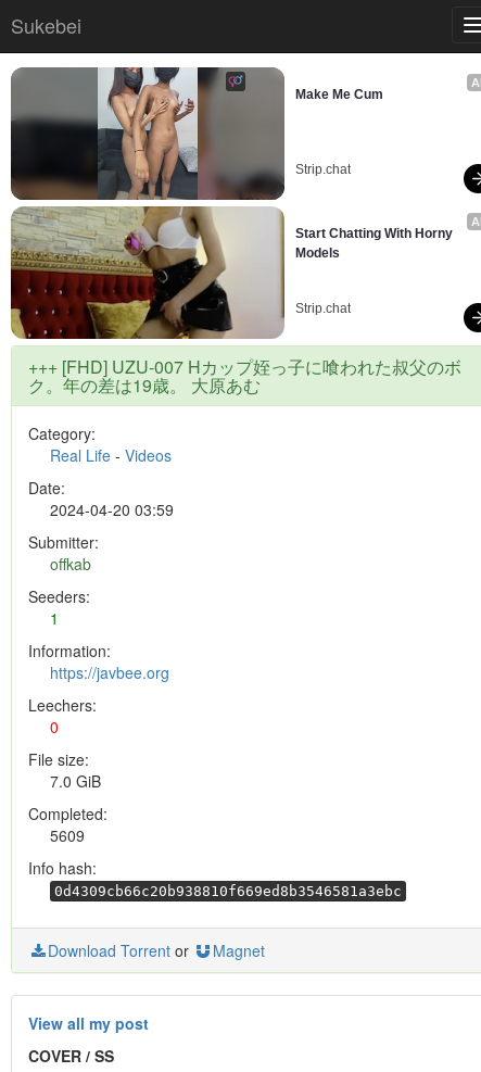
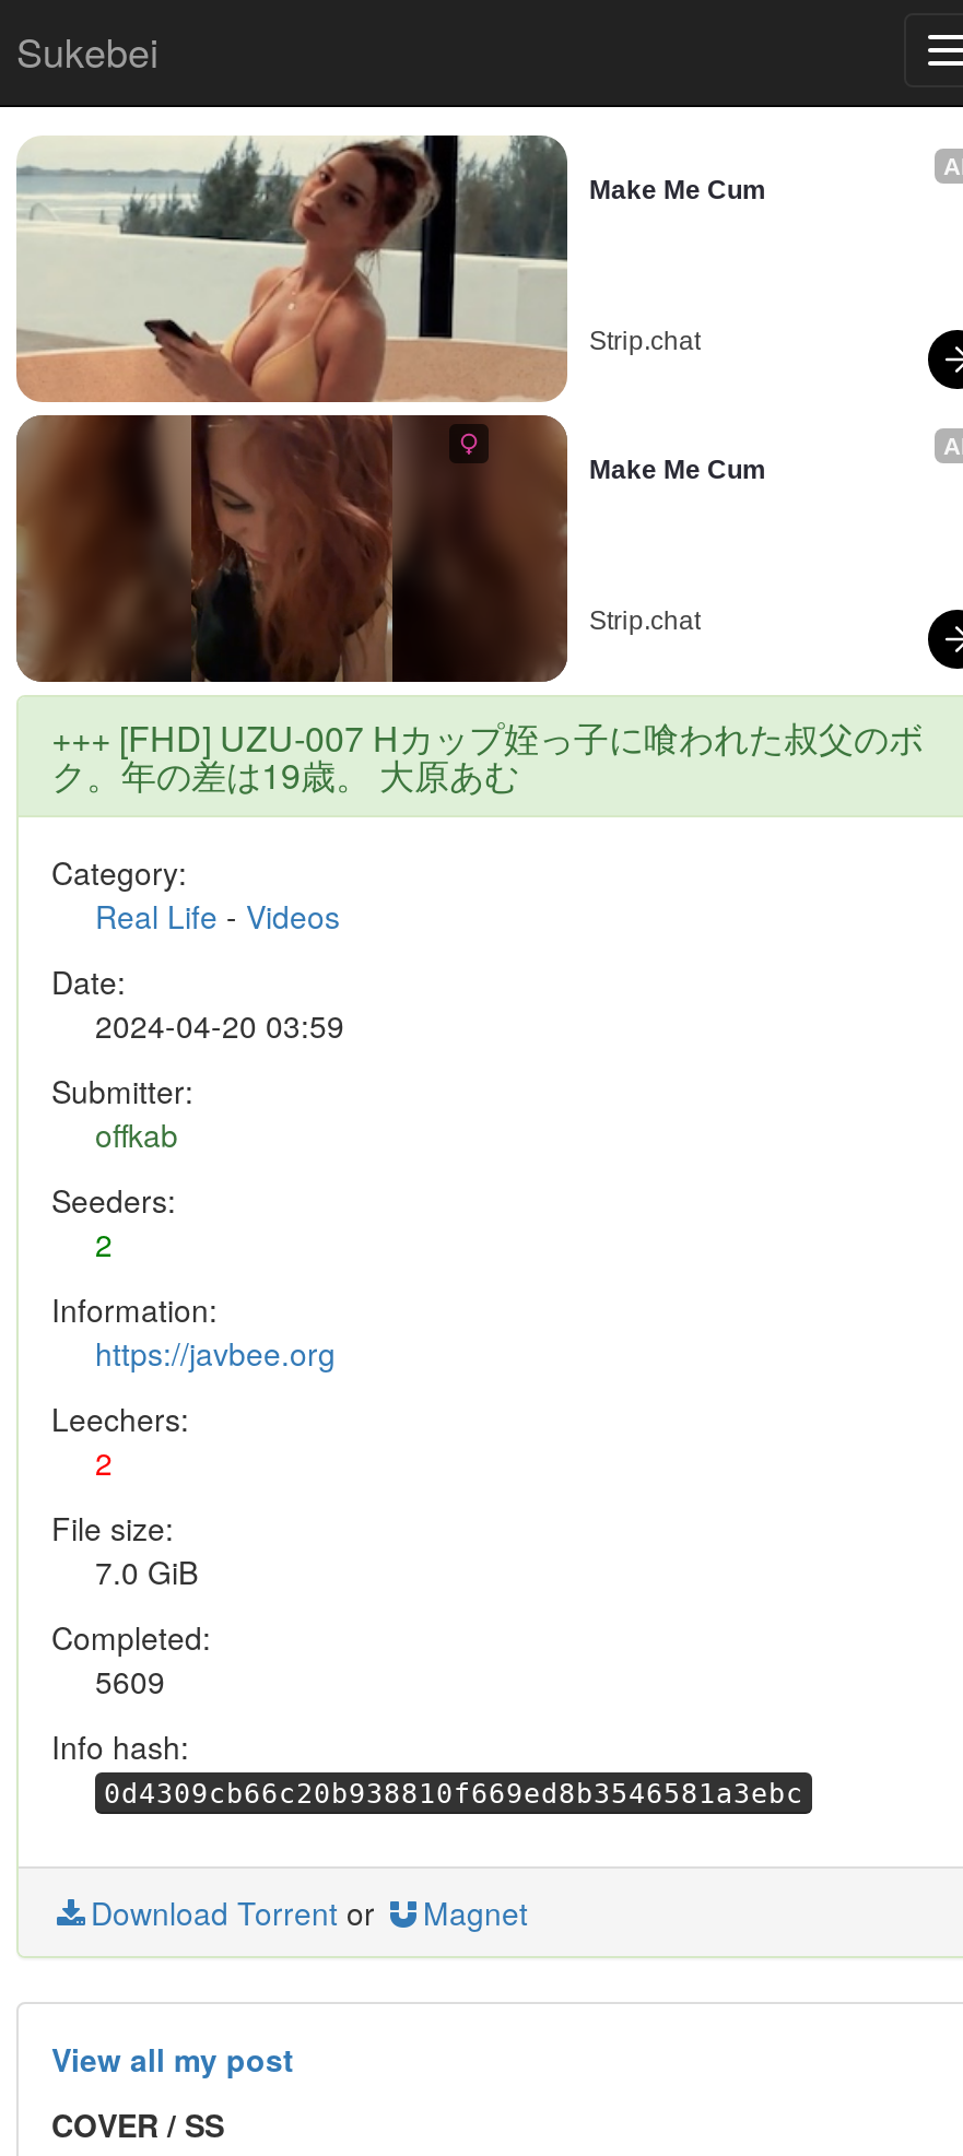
[10,66,453,340] [image] | Start Chatting With Horny | Models -> [14,136,766,684] [image] | Make Me Cum
[50,607,59,629] 1 -> [95,1222,113,1265] 2
[50,716,59,737] 0 -> [95,1440,113,1484] 2

